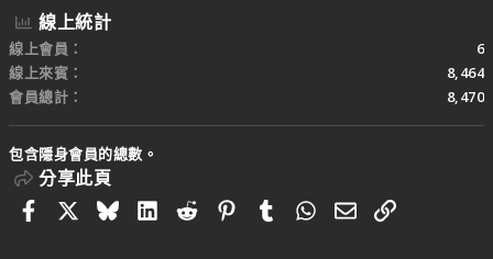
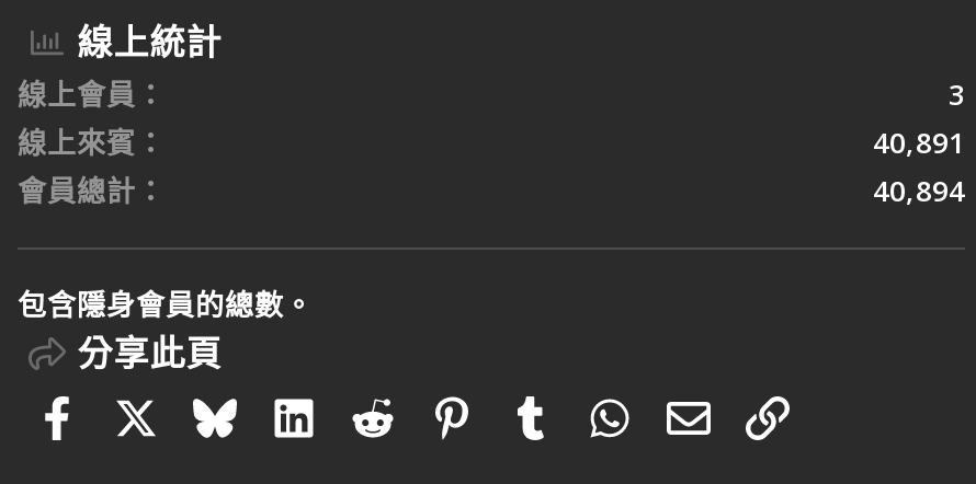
[476,38,484,58] 6 -> [949,74,965,114] 3
[446,62,484,82] 8,464 -> [873,122,965,162] 40,891
[446,87,484,106] 8,470 -> [873,171,965,210] 40,894

